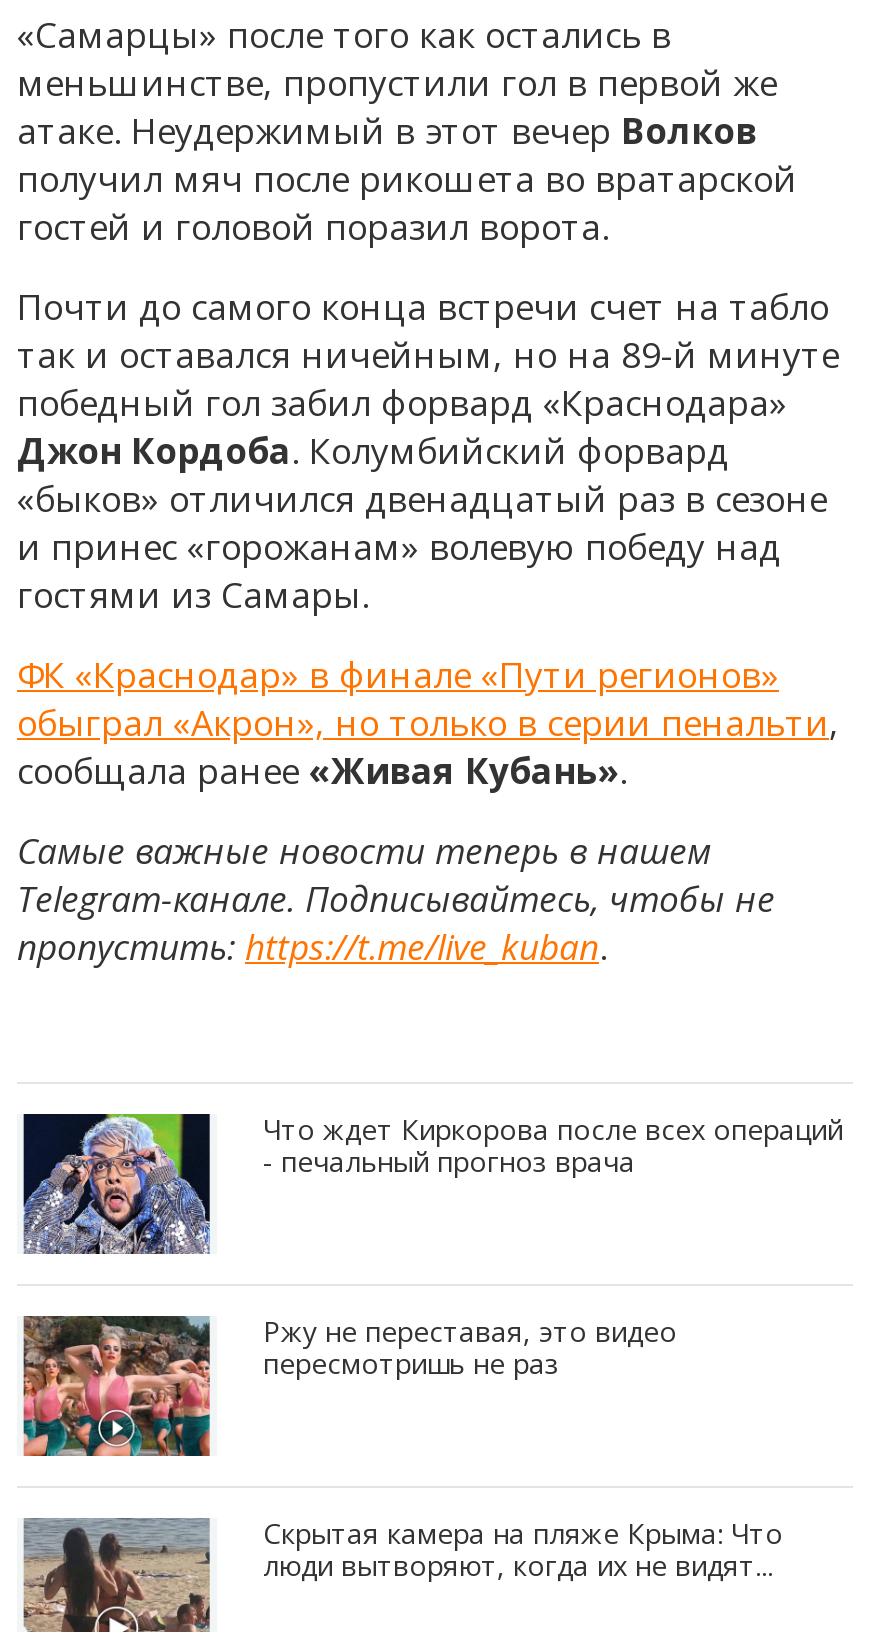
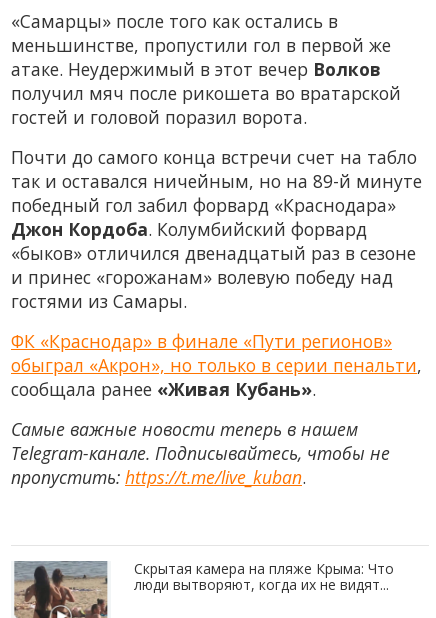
[23,1109,843,1256] [image] | Что ждет Киркорова после всех операций | - печальный прогноз врача -> none
[21,1311,677,1458] [image] | Ржу не переставая, это видео | пересмотришь не раз -> none

